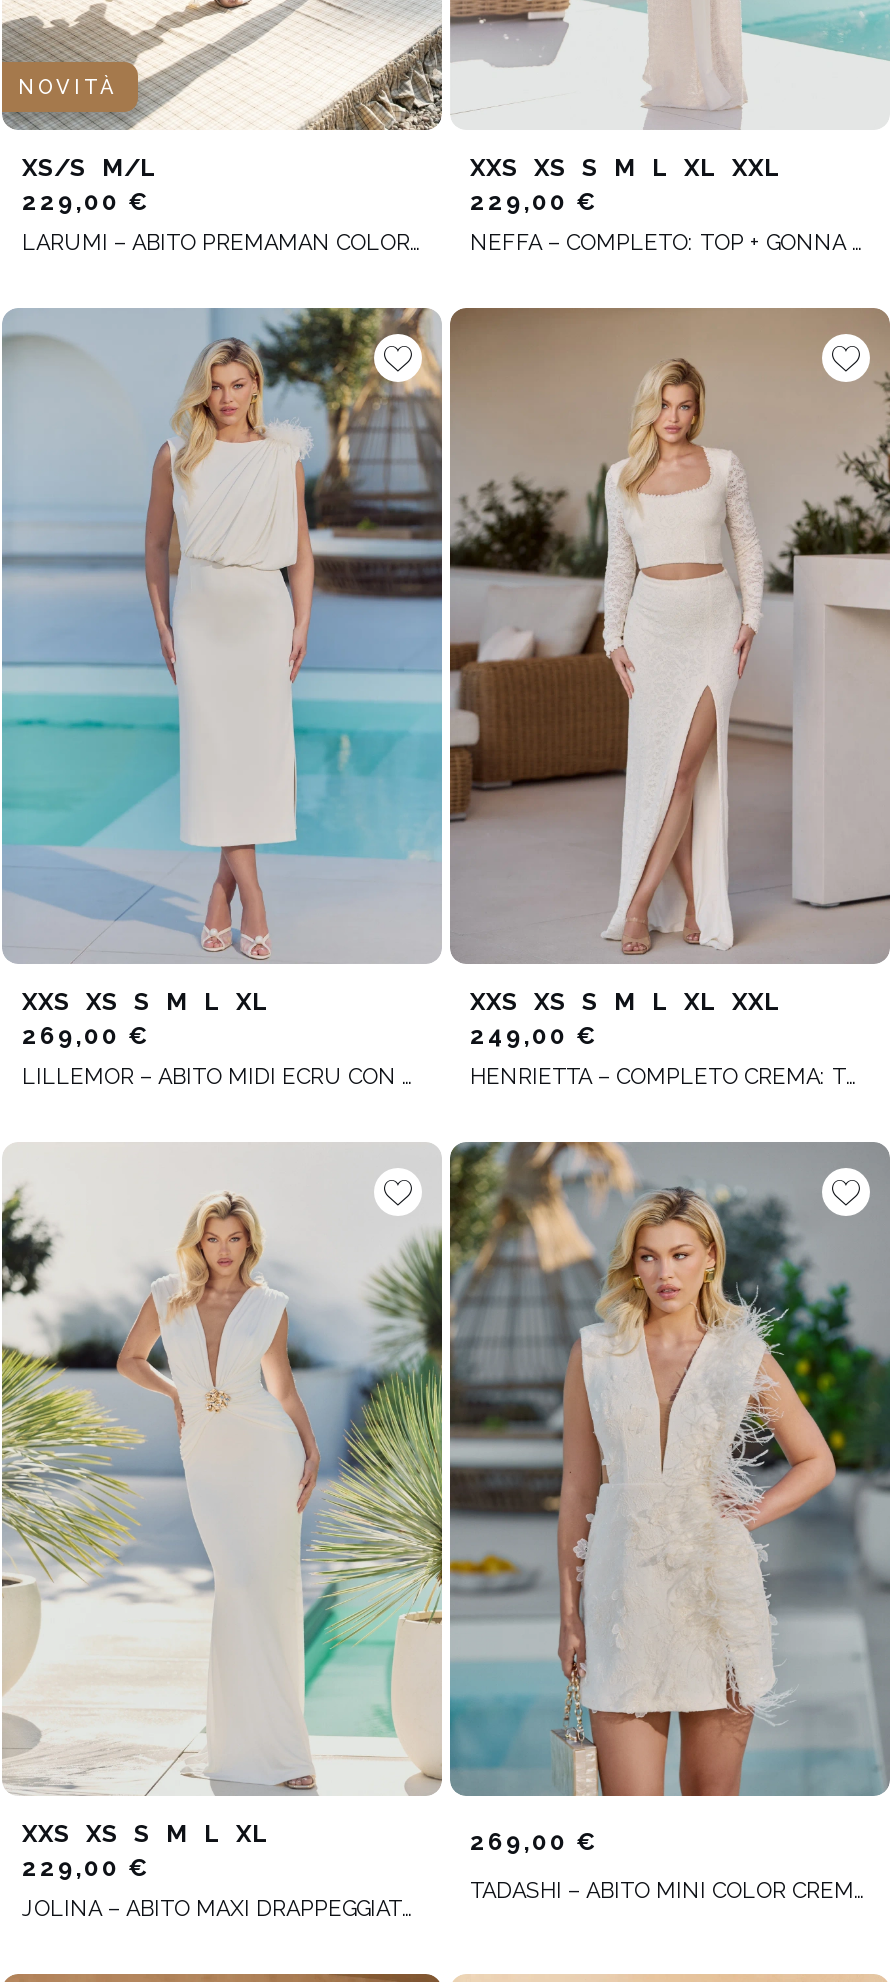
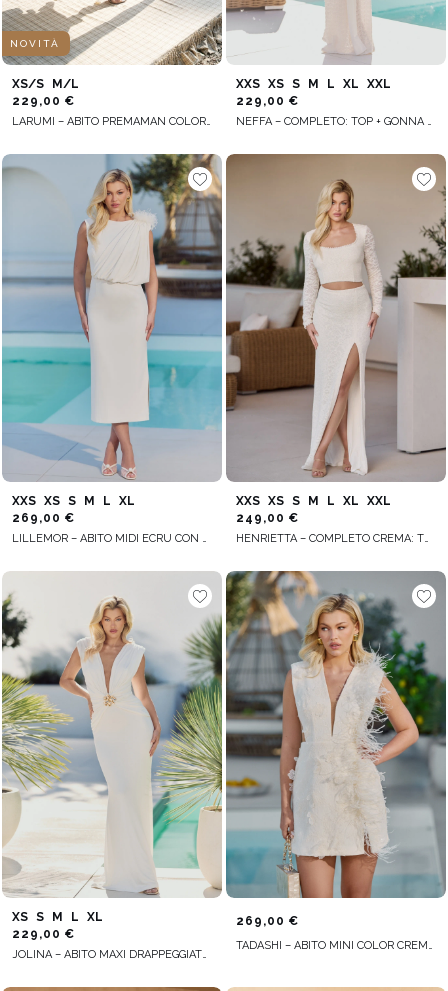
[22,1820,268,1848] XXS XS S M L XL -> [12,910,103,924] XS S M L XL

